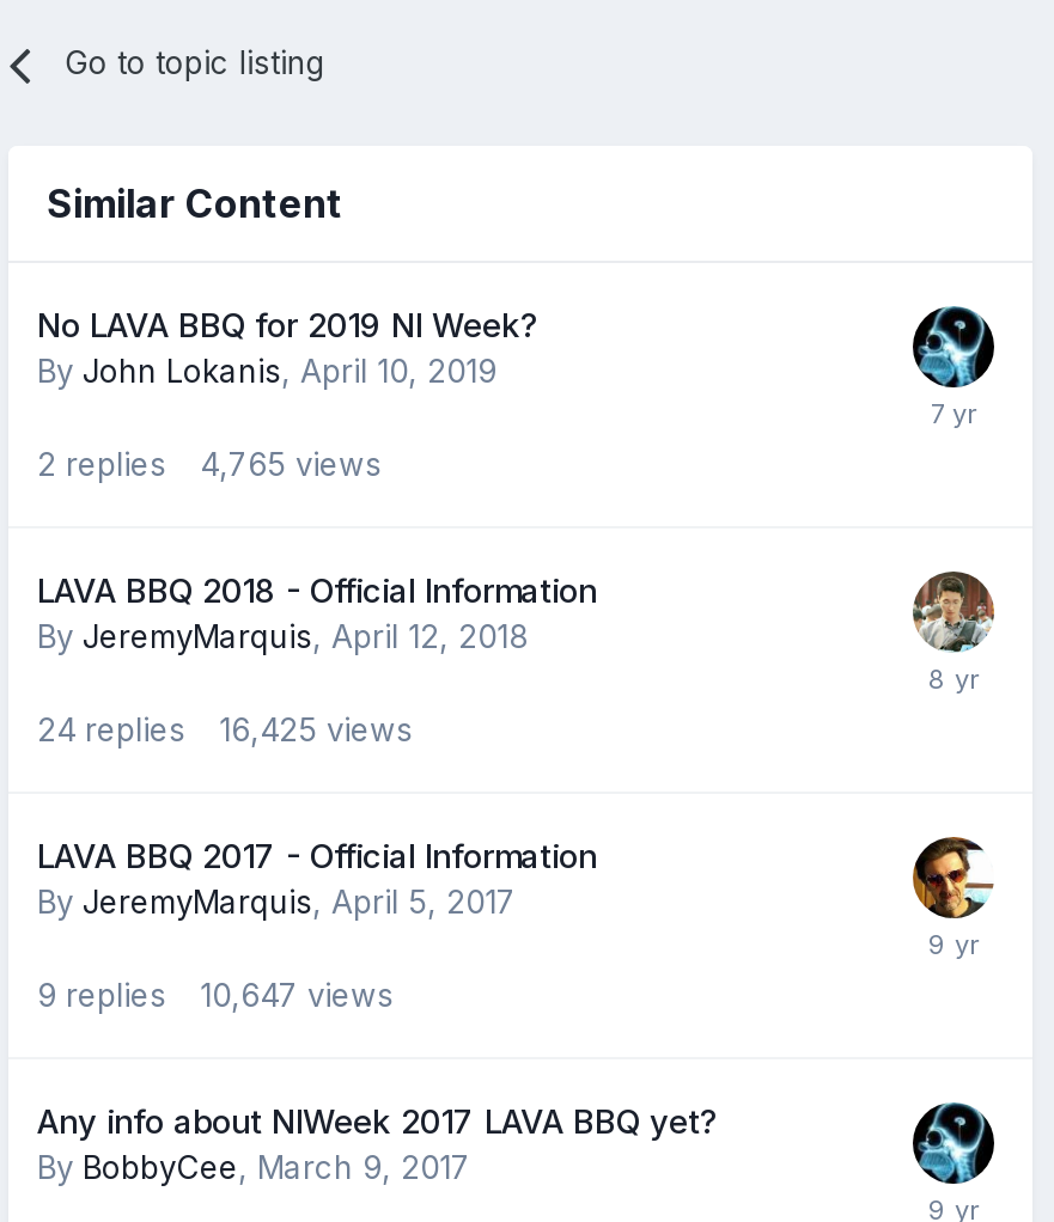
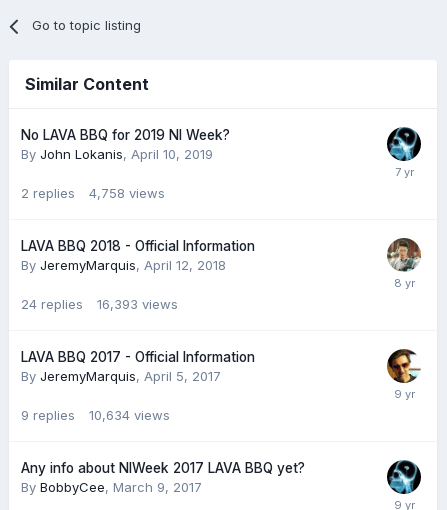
[37,446,382,484] 2 replies 4,765 views -> [21,185,165,201] 2 replies 4,758 views
[37,711,413,749] 24 replies 16,425 views -> [21,296,178,312] 24 replies 16,393 views
[37,977,394,1015] 9 replies 10,647 views -> [21,407,170,423] 9 replies 10,634 views

